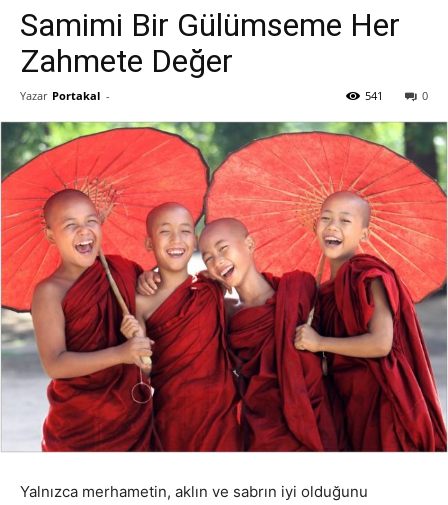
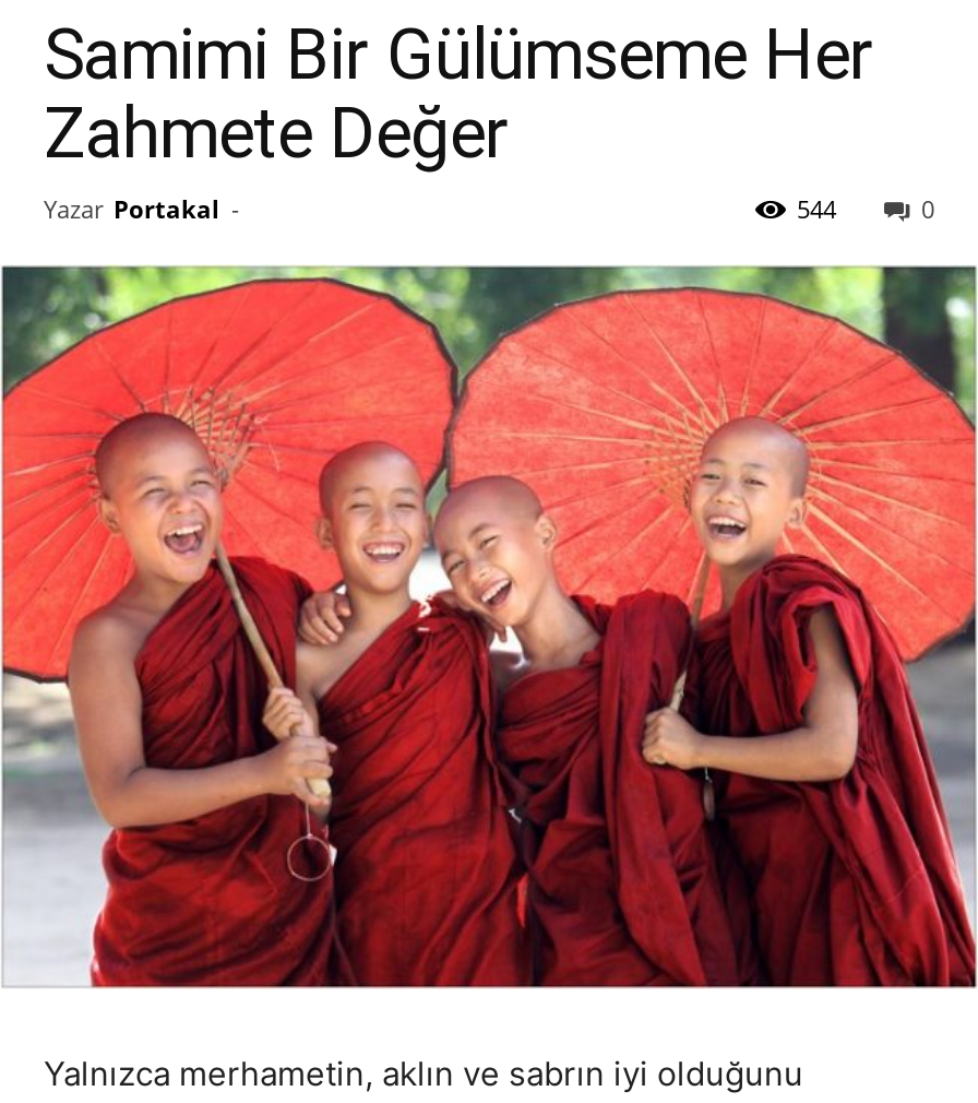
[365,88,383,103] 541 -> [797,192,836,225] 544

